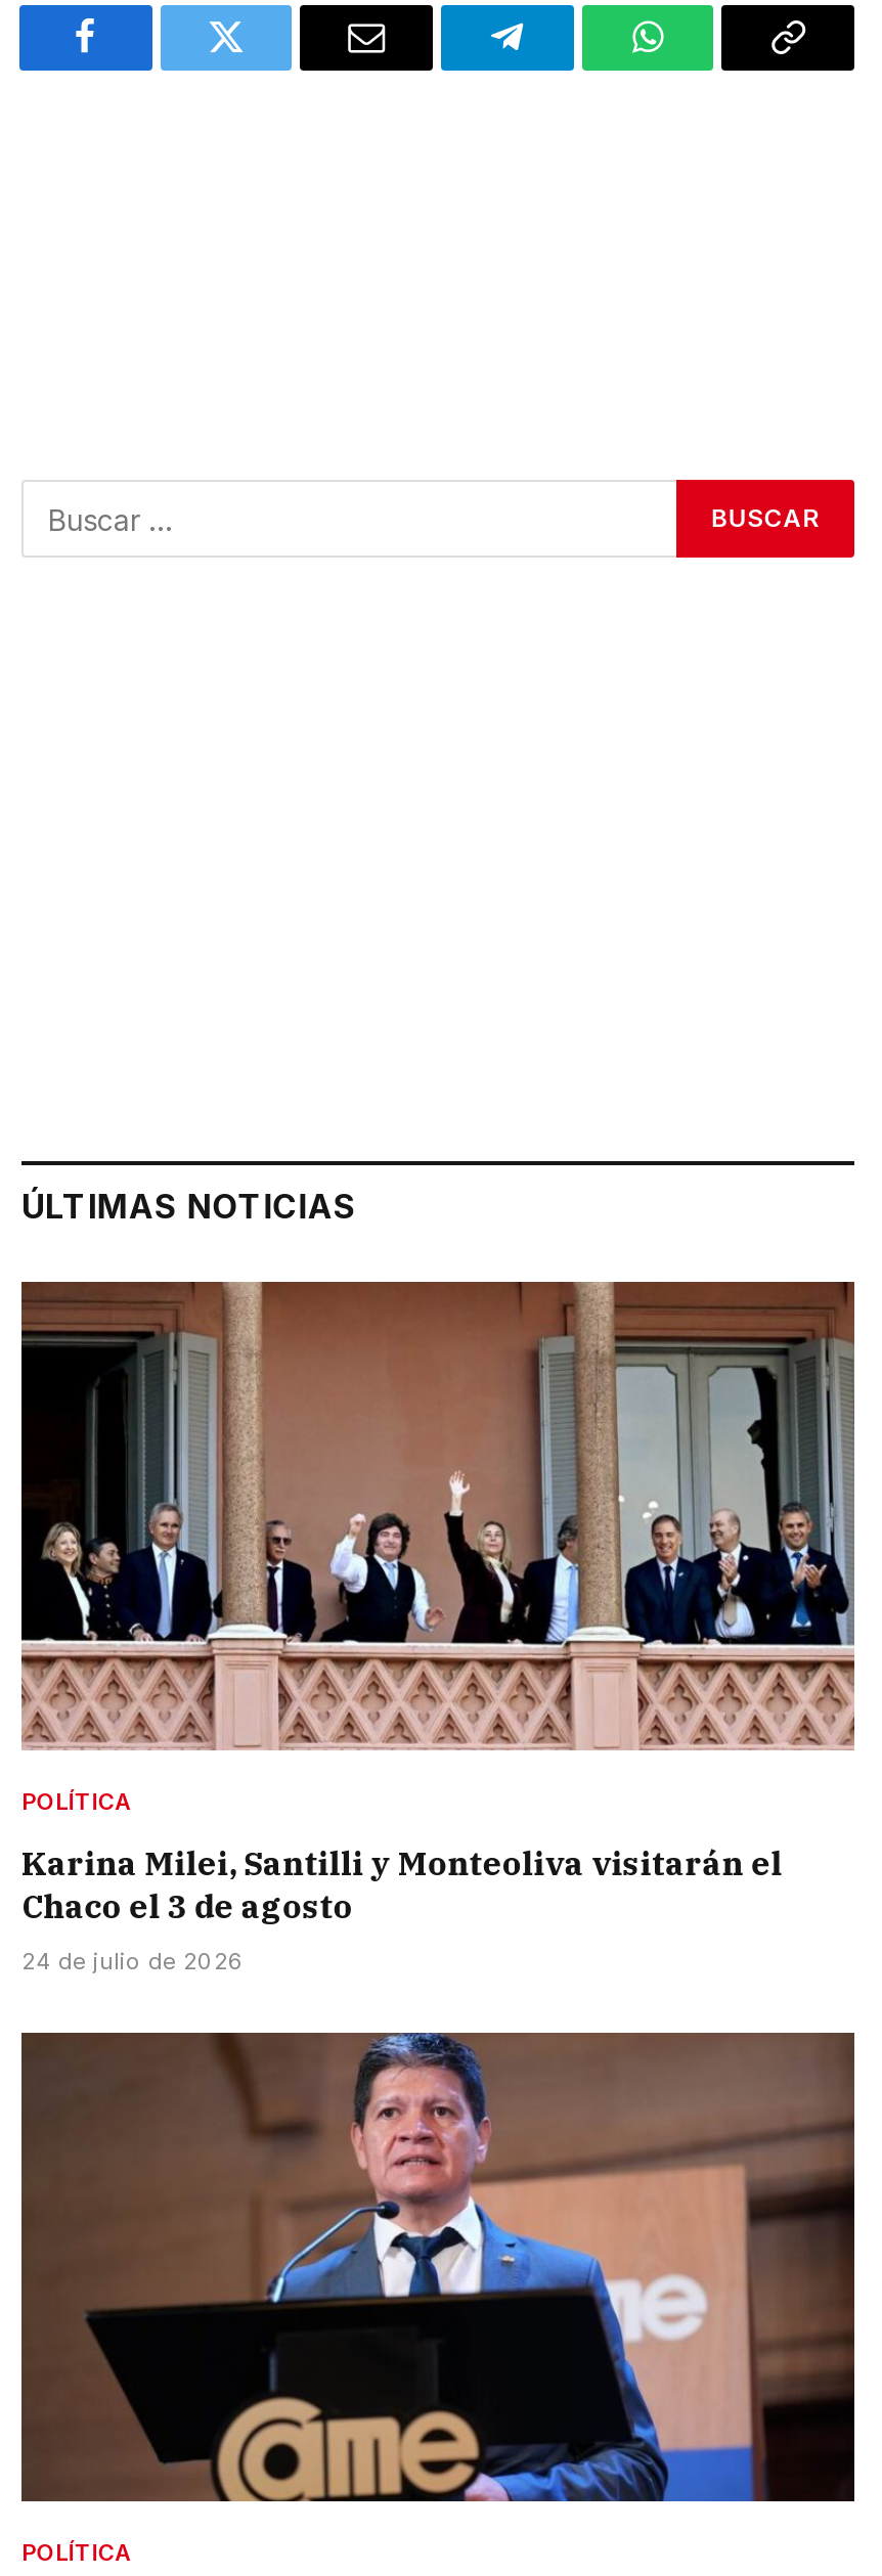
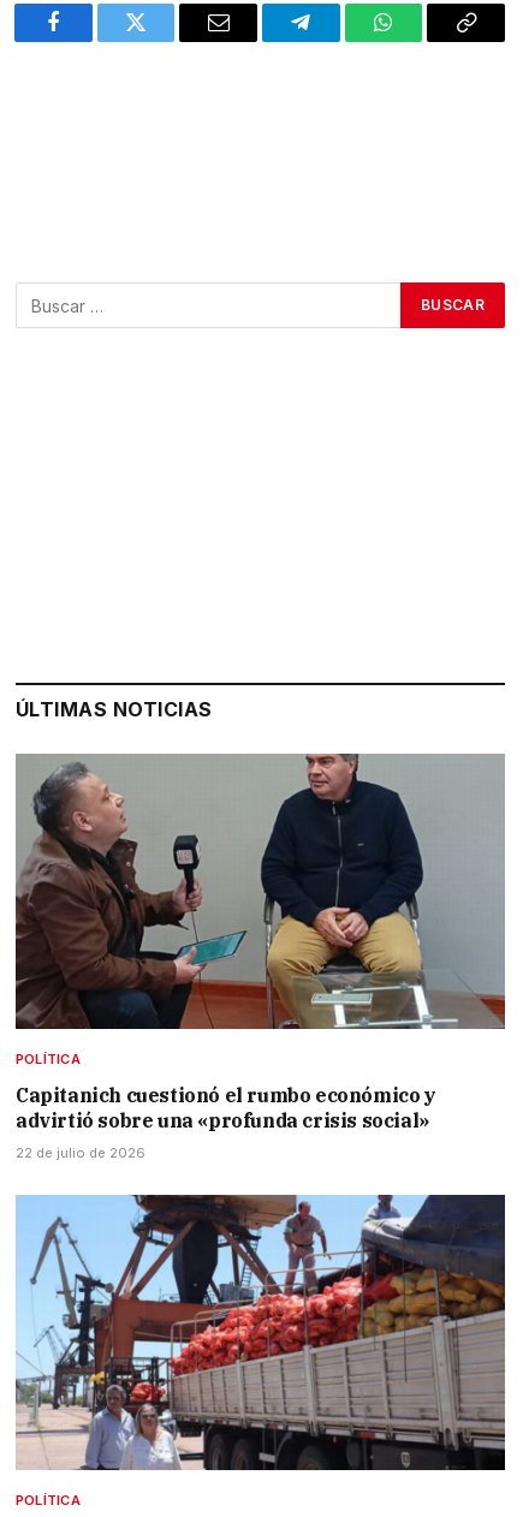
[19,1282,856,1750] [image] -> [14,754,505,1030] [image]
[21,1842,782,1926] Karina Milei, Santilli y Monteoliva visitarán el | Chaco el 3 de agosto -> [16,1083,436,1132] Capitanich cuestionó el rumbo económico y | advirtió sobre una «profunda crisis social»
[21,1947,245,1975] 24 de julio de 2026 -> [16,1144,145,1161] 22 de julio de 2026
[19,2031,854,2503] [image] -> [16,1194,506,1471] [image]

